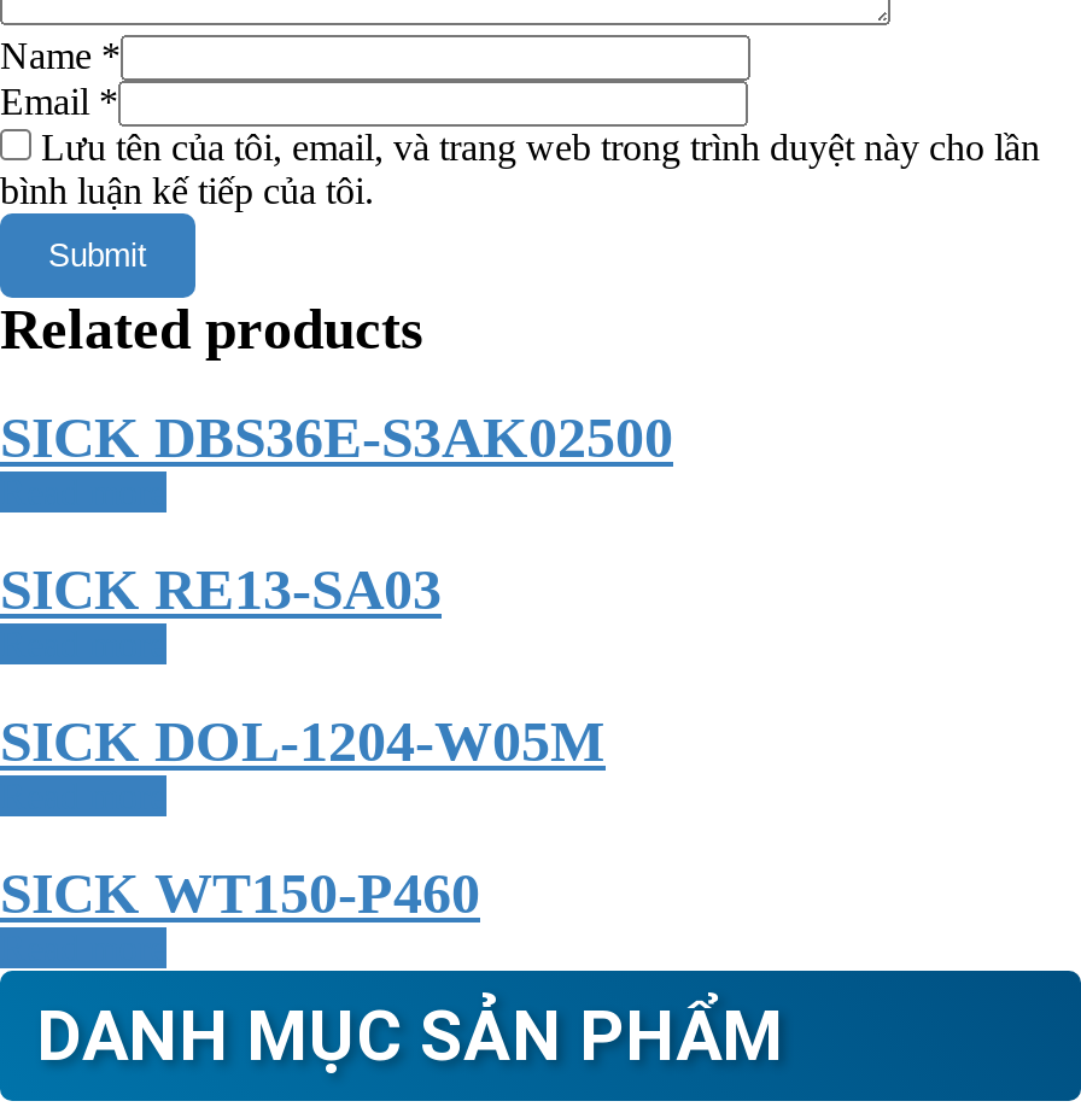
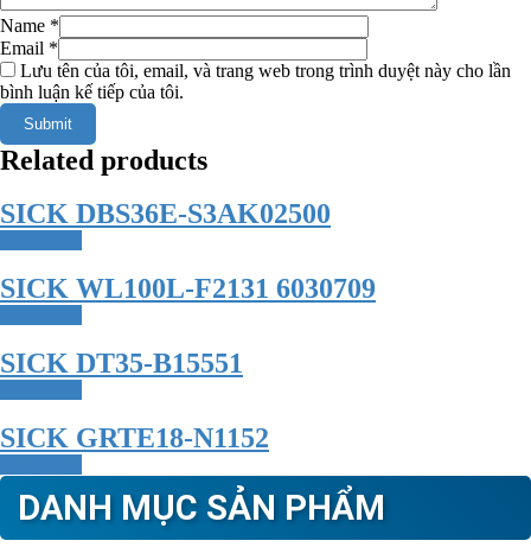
[0,558,442,621] SICK RE13-SA03 -> [0,273,376,304] SICK WL100L-F2131 6030709
[0,710,606,773] SICK DOL-1204-W05M -> [0,348,243,379] SICK DT35-B15551
[0,862,480,925] SICK WT150-P460 -> [0,422,269,453] SICK GRTE18-N1152

